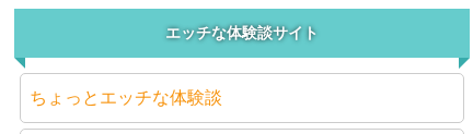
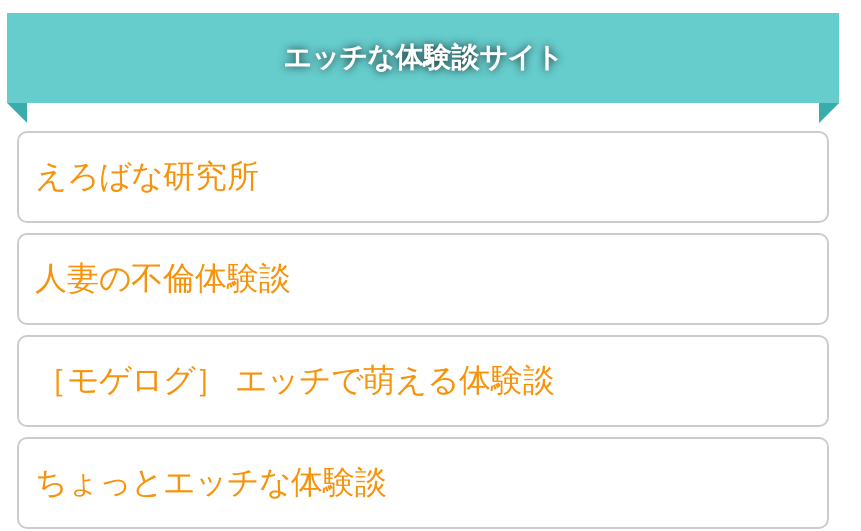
none -> [35,159,555,397] えろばな研究所 | 人妻の不倫体験談 | ［モゲログ］ エッチで萌える体験談

